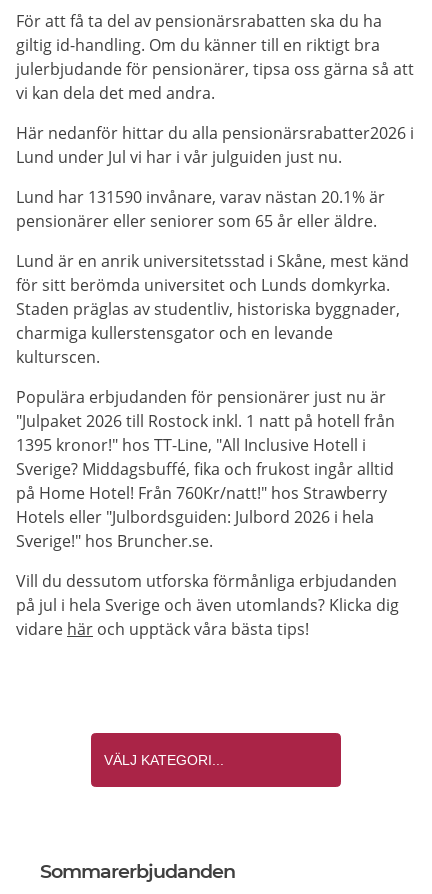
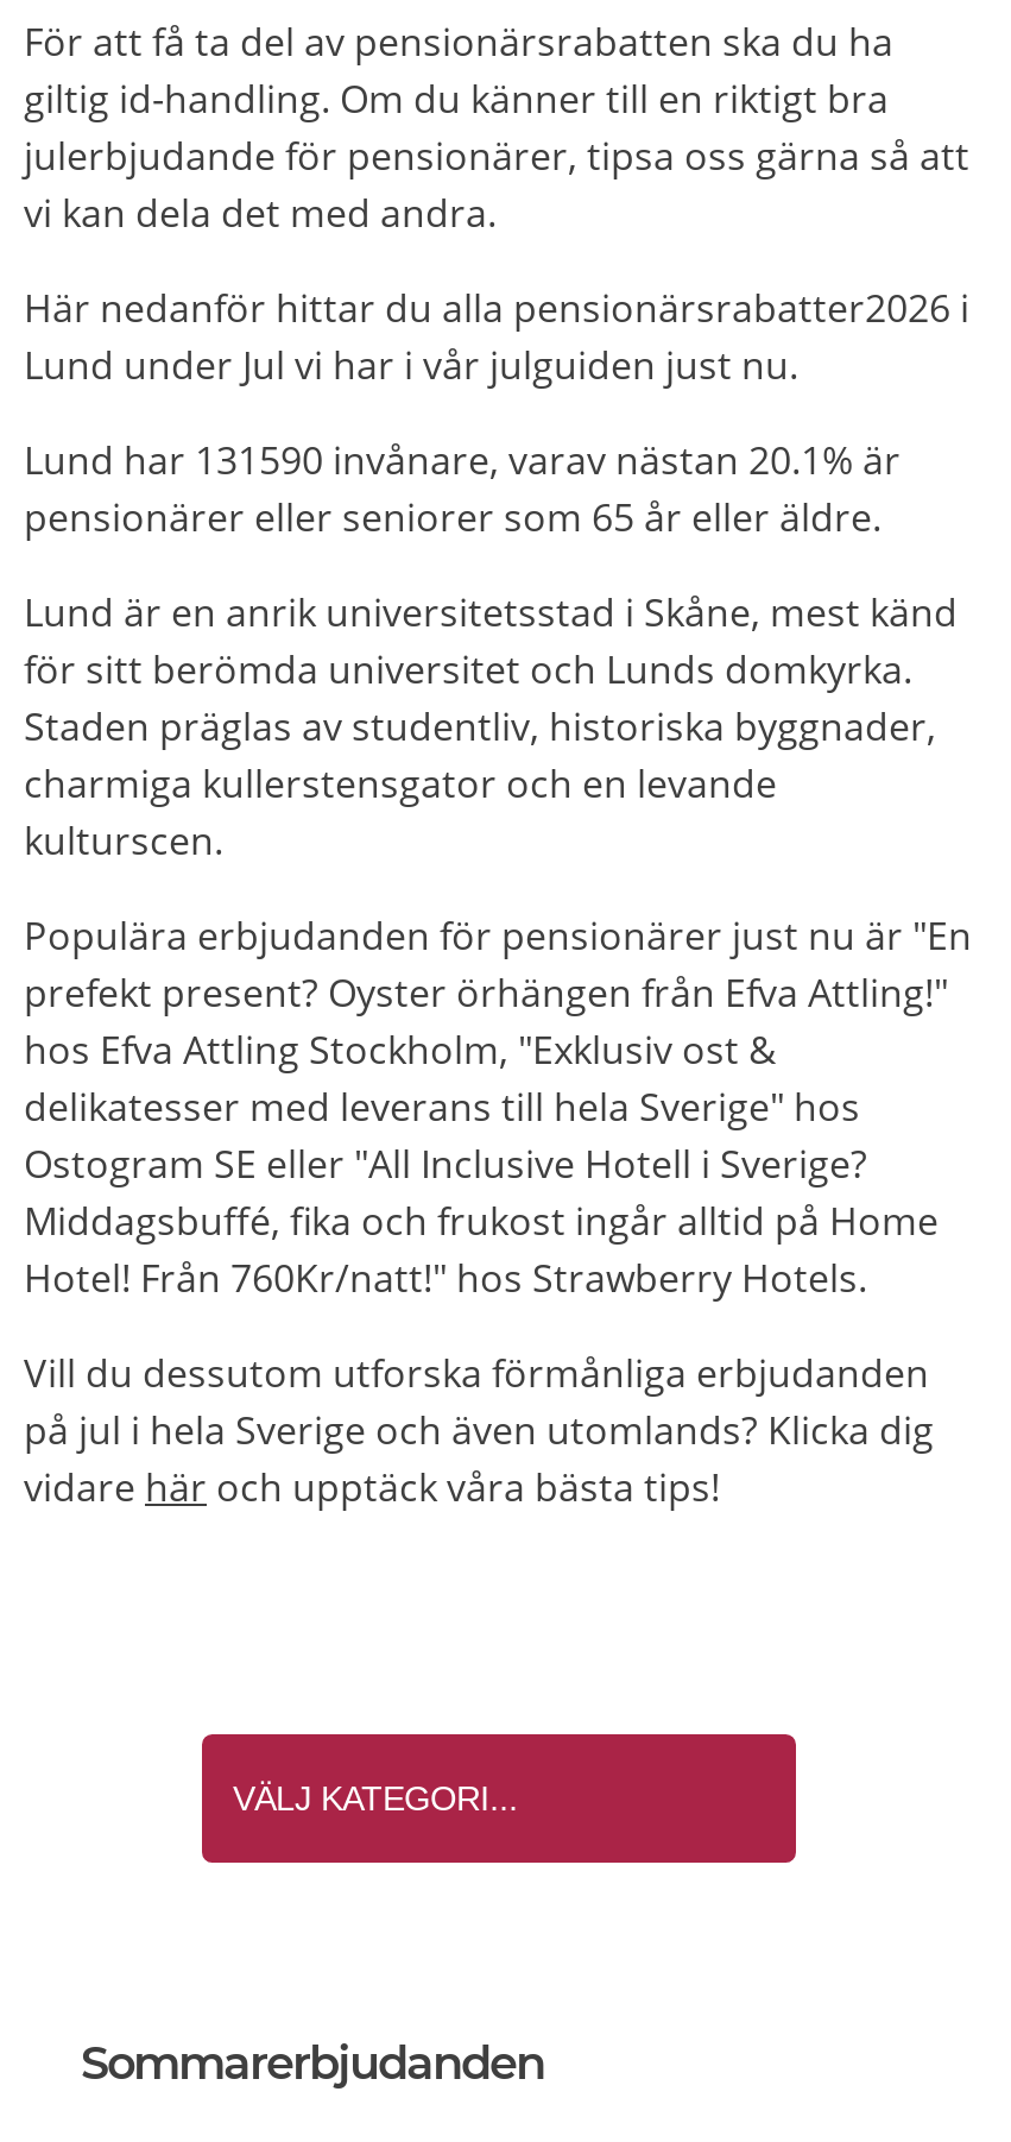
[16,386,395,552] Populära erbjudanden för pensionärer just nu är | "Julpaket 2026 till Rostock inkl. 1 natt på hotell från | 1395 kronor!" hos TT-Line, "All Inclusive Hotell i | Sverige? Middagsbuffé, fika och frukost ingår alltid | på Home Hotel! Från 760Kr/natt!" hos Strawberry | Hotels eller "Julbordsguiden: Julbord 2026 i hela | Sverige!" hos Bruncher.se. -> [24,908,972,1303] Populära erbjudanden för pensionärer just nu är "En | prefekt present? Oyster örhängen från Efva Attling!" | hos Efva Attling Stockholm, "Exklusiv ost & | delikatesser med leverans till hela Sverige" hos | Ostogram SE eller "All Inclusive Hotell i Sverige? | Middagsbuffé, fika och frukost ingår alltid på Home | Hotel! Från 760Kr/natt!" hos Strawberry Hotels.

